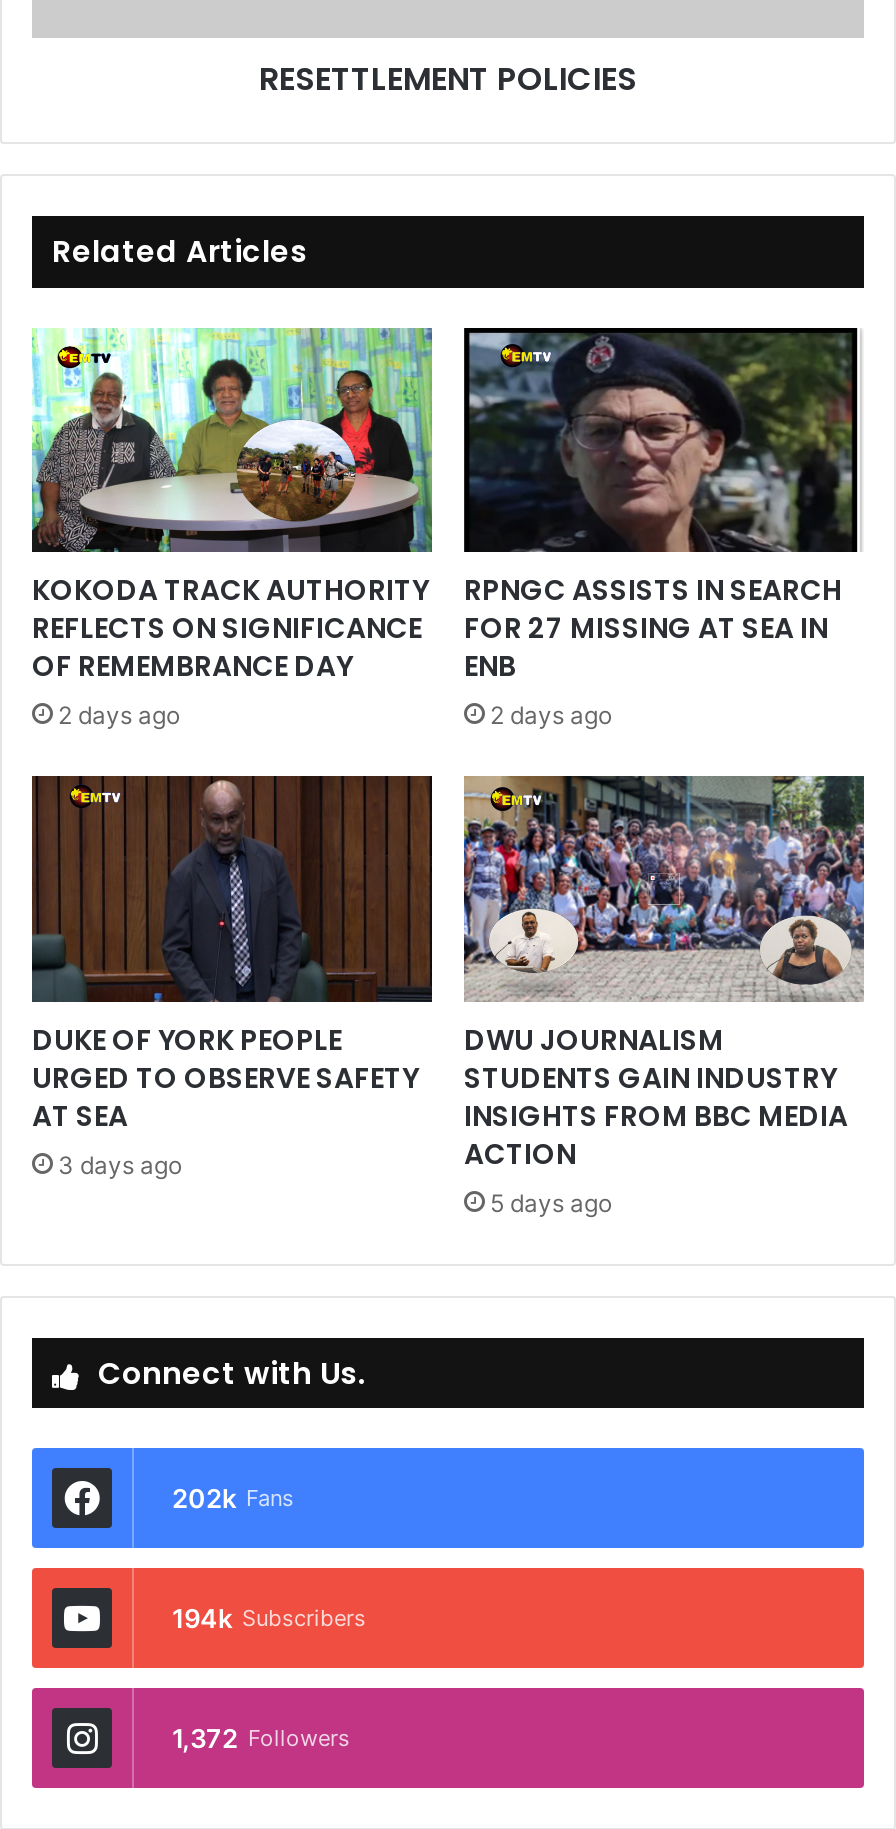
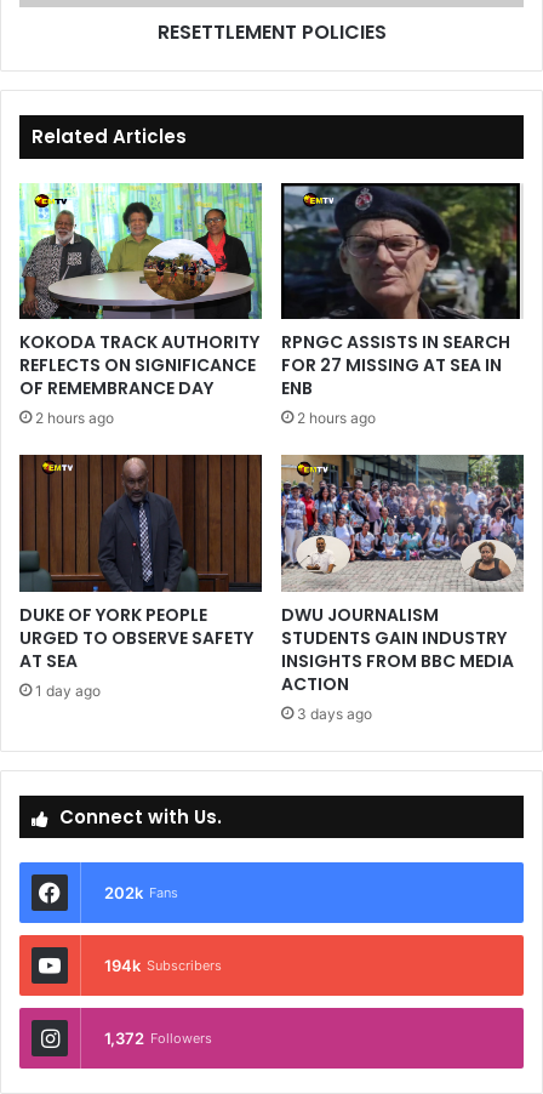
[58,700,180,730] 2 days ago -> [35,409,114,427] 2 hours ago
[490,700,612,730] 2 days ago -> [297,409,376,427] 2 hours ago
[58,1149,182,1179] 3 days ago -> [35,682,101,700] 1 day ago
[490,1187,612,1217] 5 days ago -> [297,705,372,723] 3 days ago

